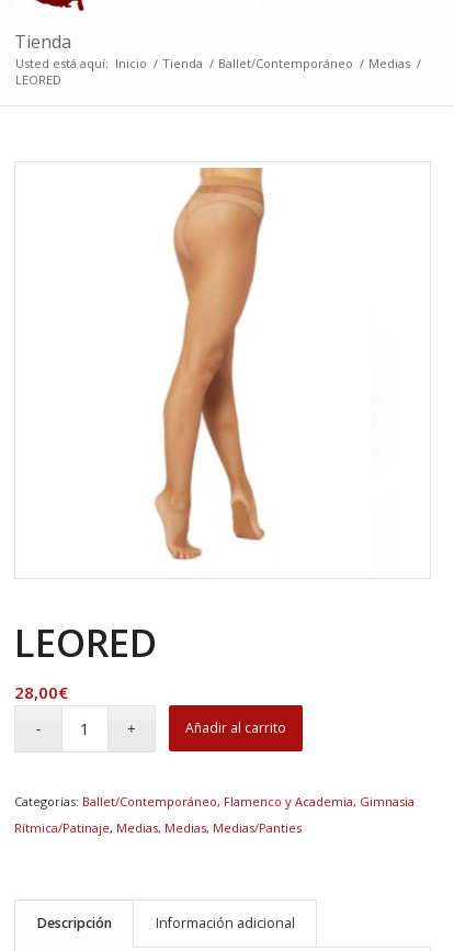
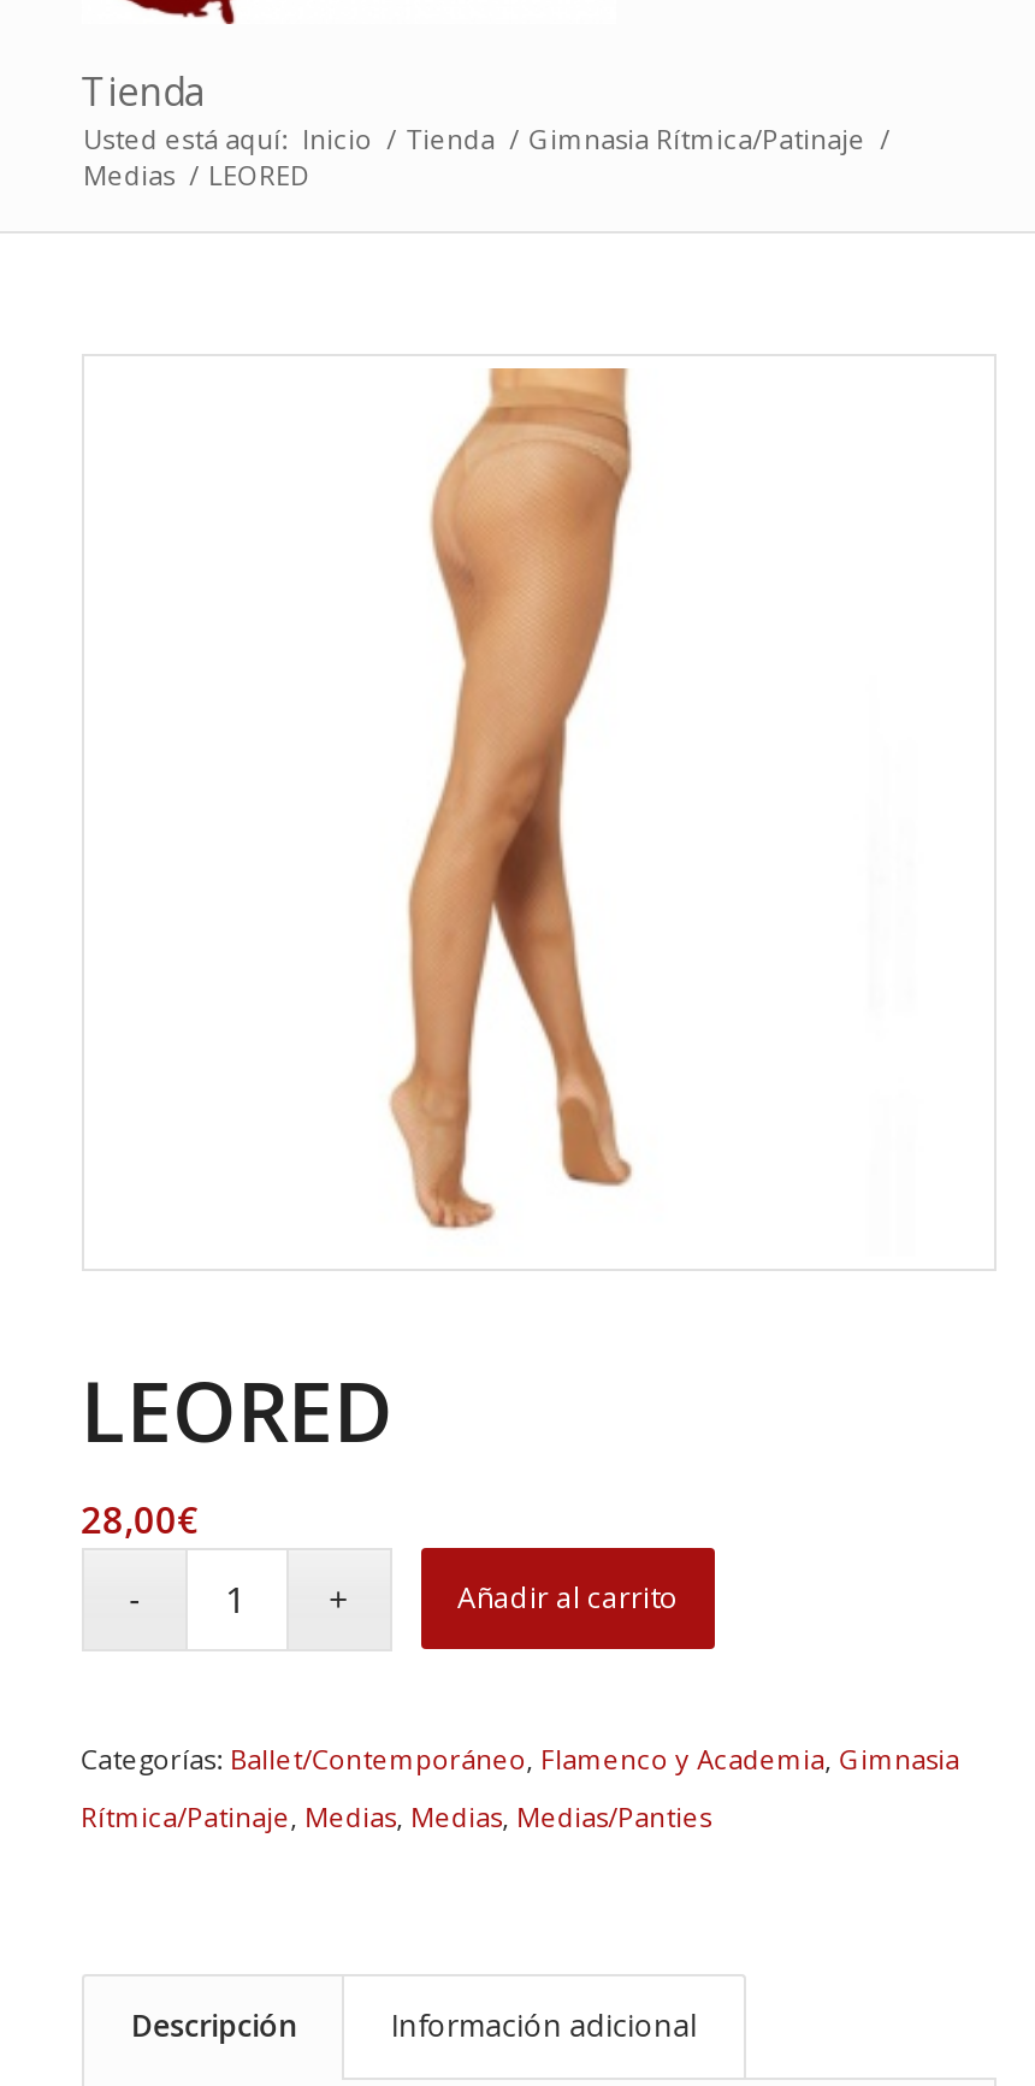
[15,55,421,88] Usted está aquí: Inicio / Tienda / Ballet/Contemporáneo / Medias / | LEORED -> [83,120,890,193] Usted está aquí: Inicio / Tienda / Gimnasia Rítmica/Patinaje / | Medias / LEORED

